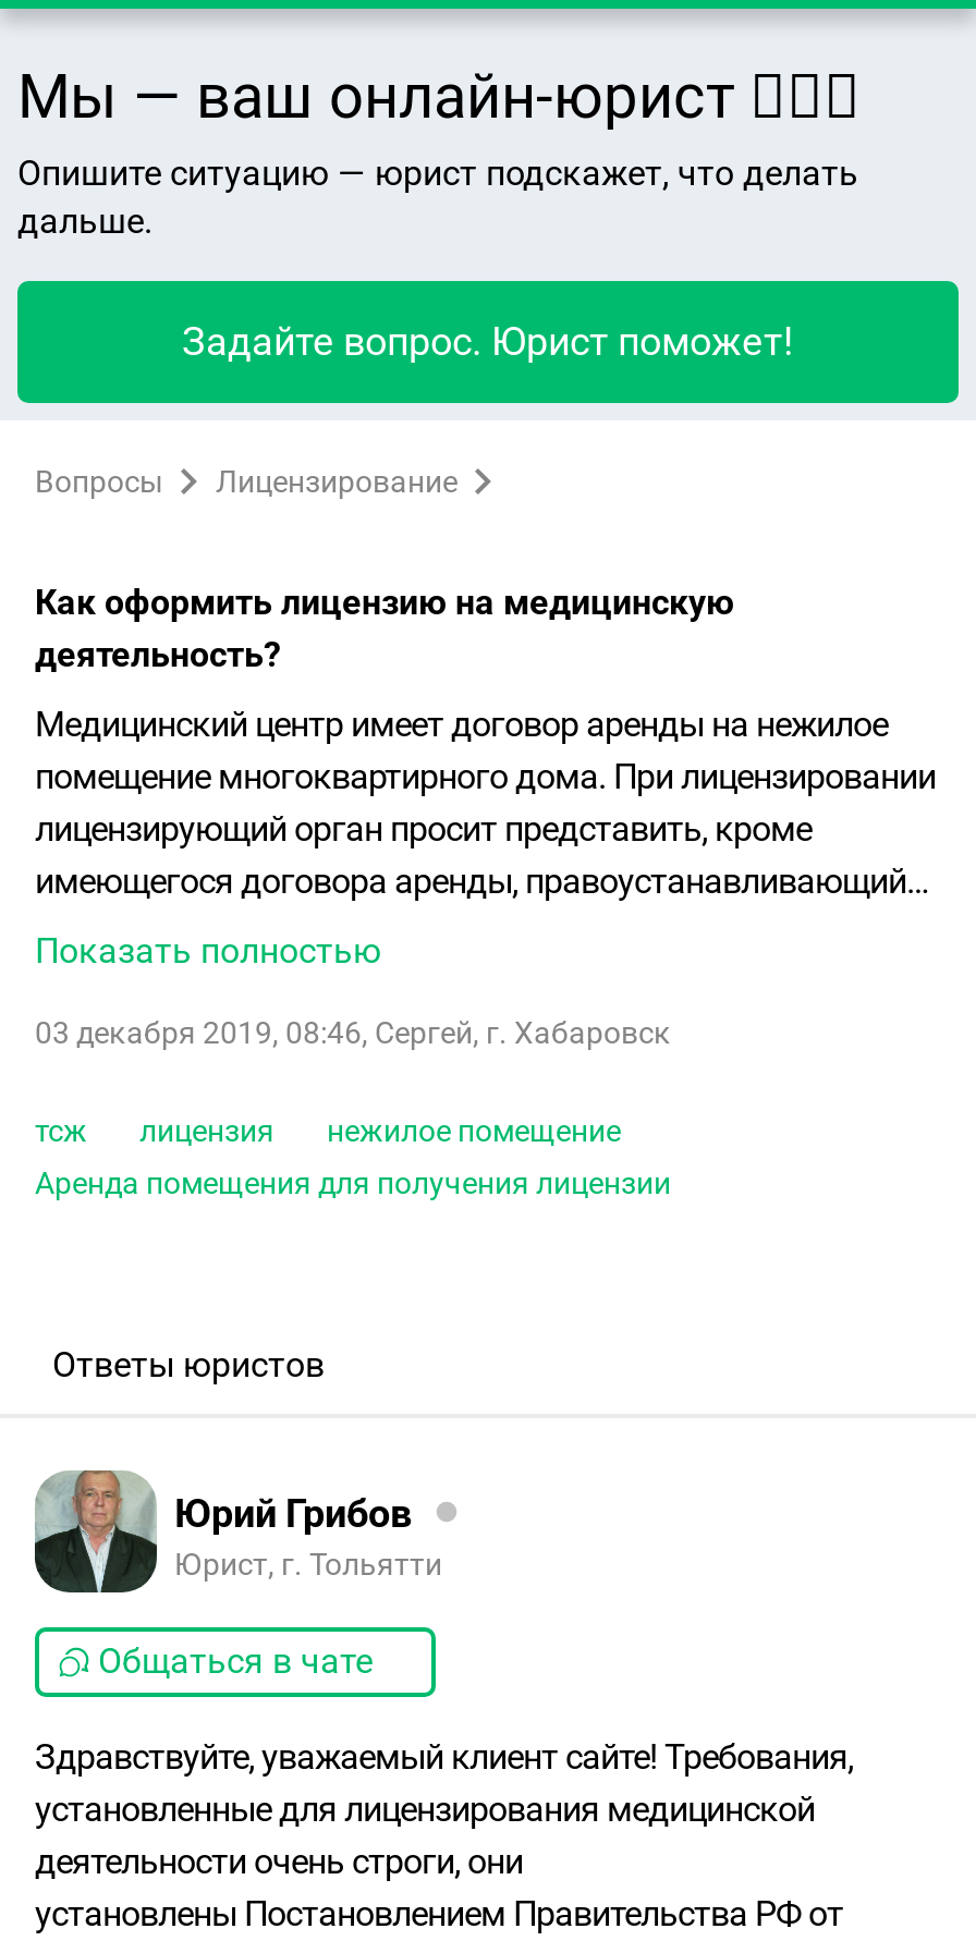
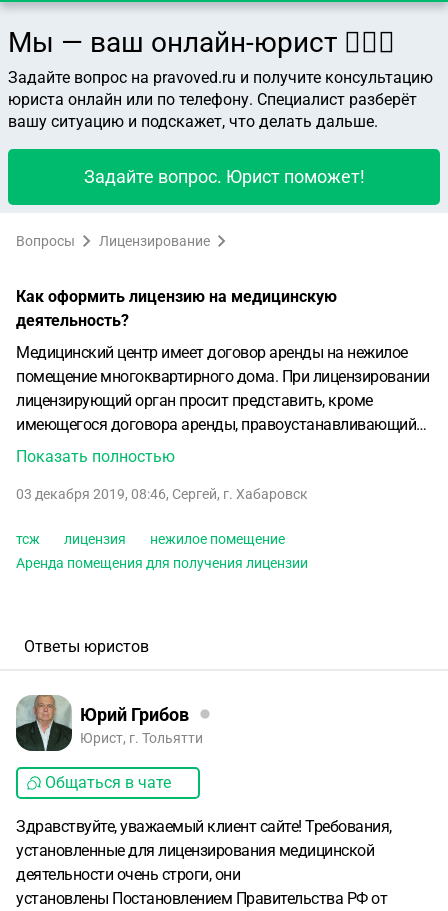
[17,152,858,242] Опишите ситуацию — юрист подскажет, что делать | дальше. -> [8,68,433,131] Задайте вопрос на pravoved.ru и получите консультацию | юриста онлайн или по телефону. Специалист разберёт | вашу ситуацию и подскажет, что делать дальше.

